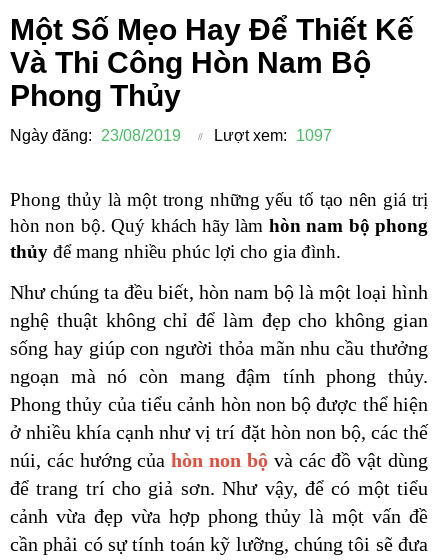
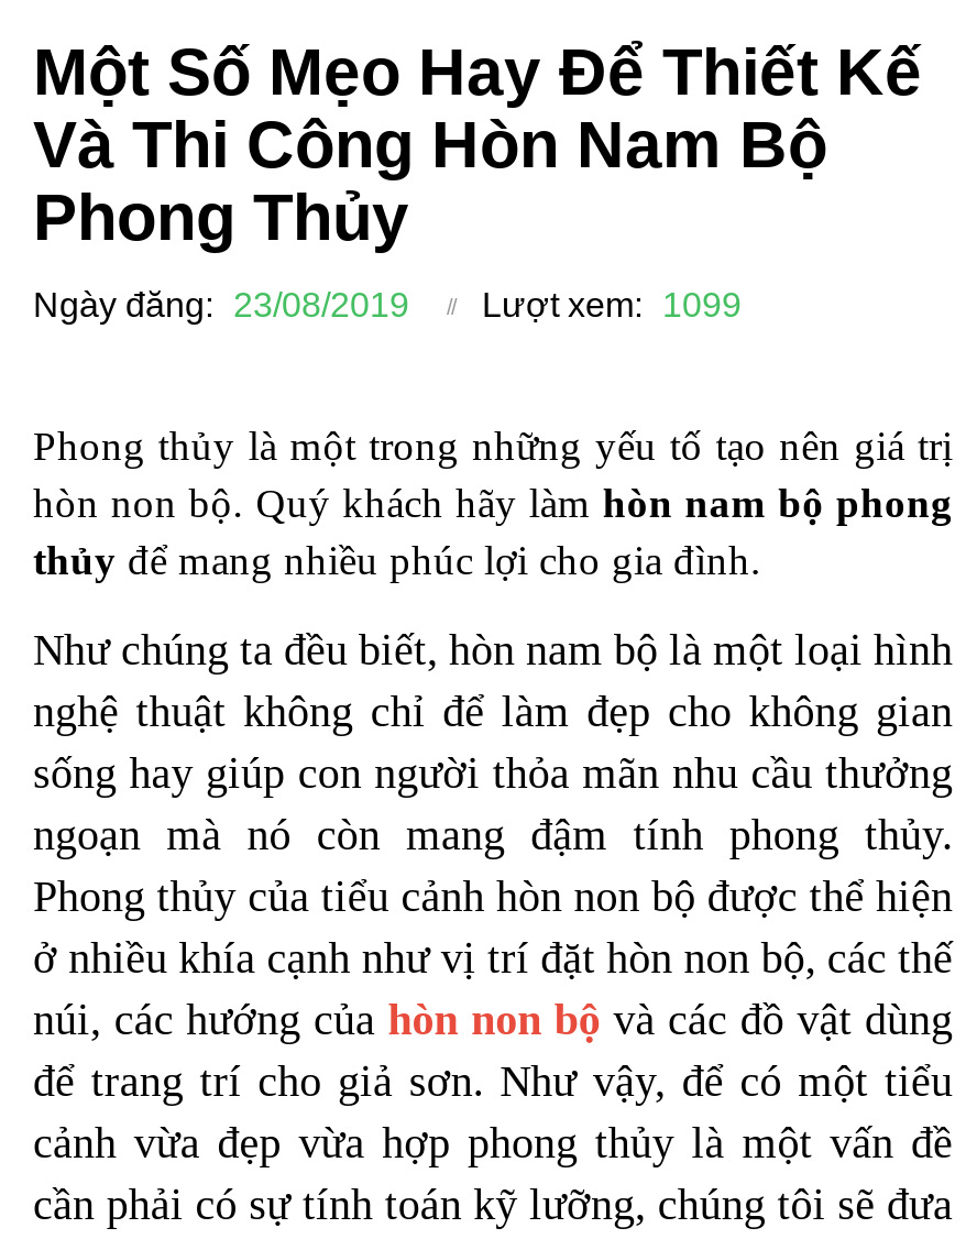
[10,127,332,144] Ngày đăng: 23/08/2019 Lượt xem: 1097 -> [33,286,742,324] Ngày đăng: 23/08/2019 Lượt xem: 1099

